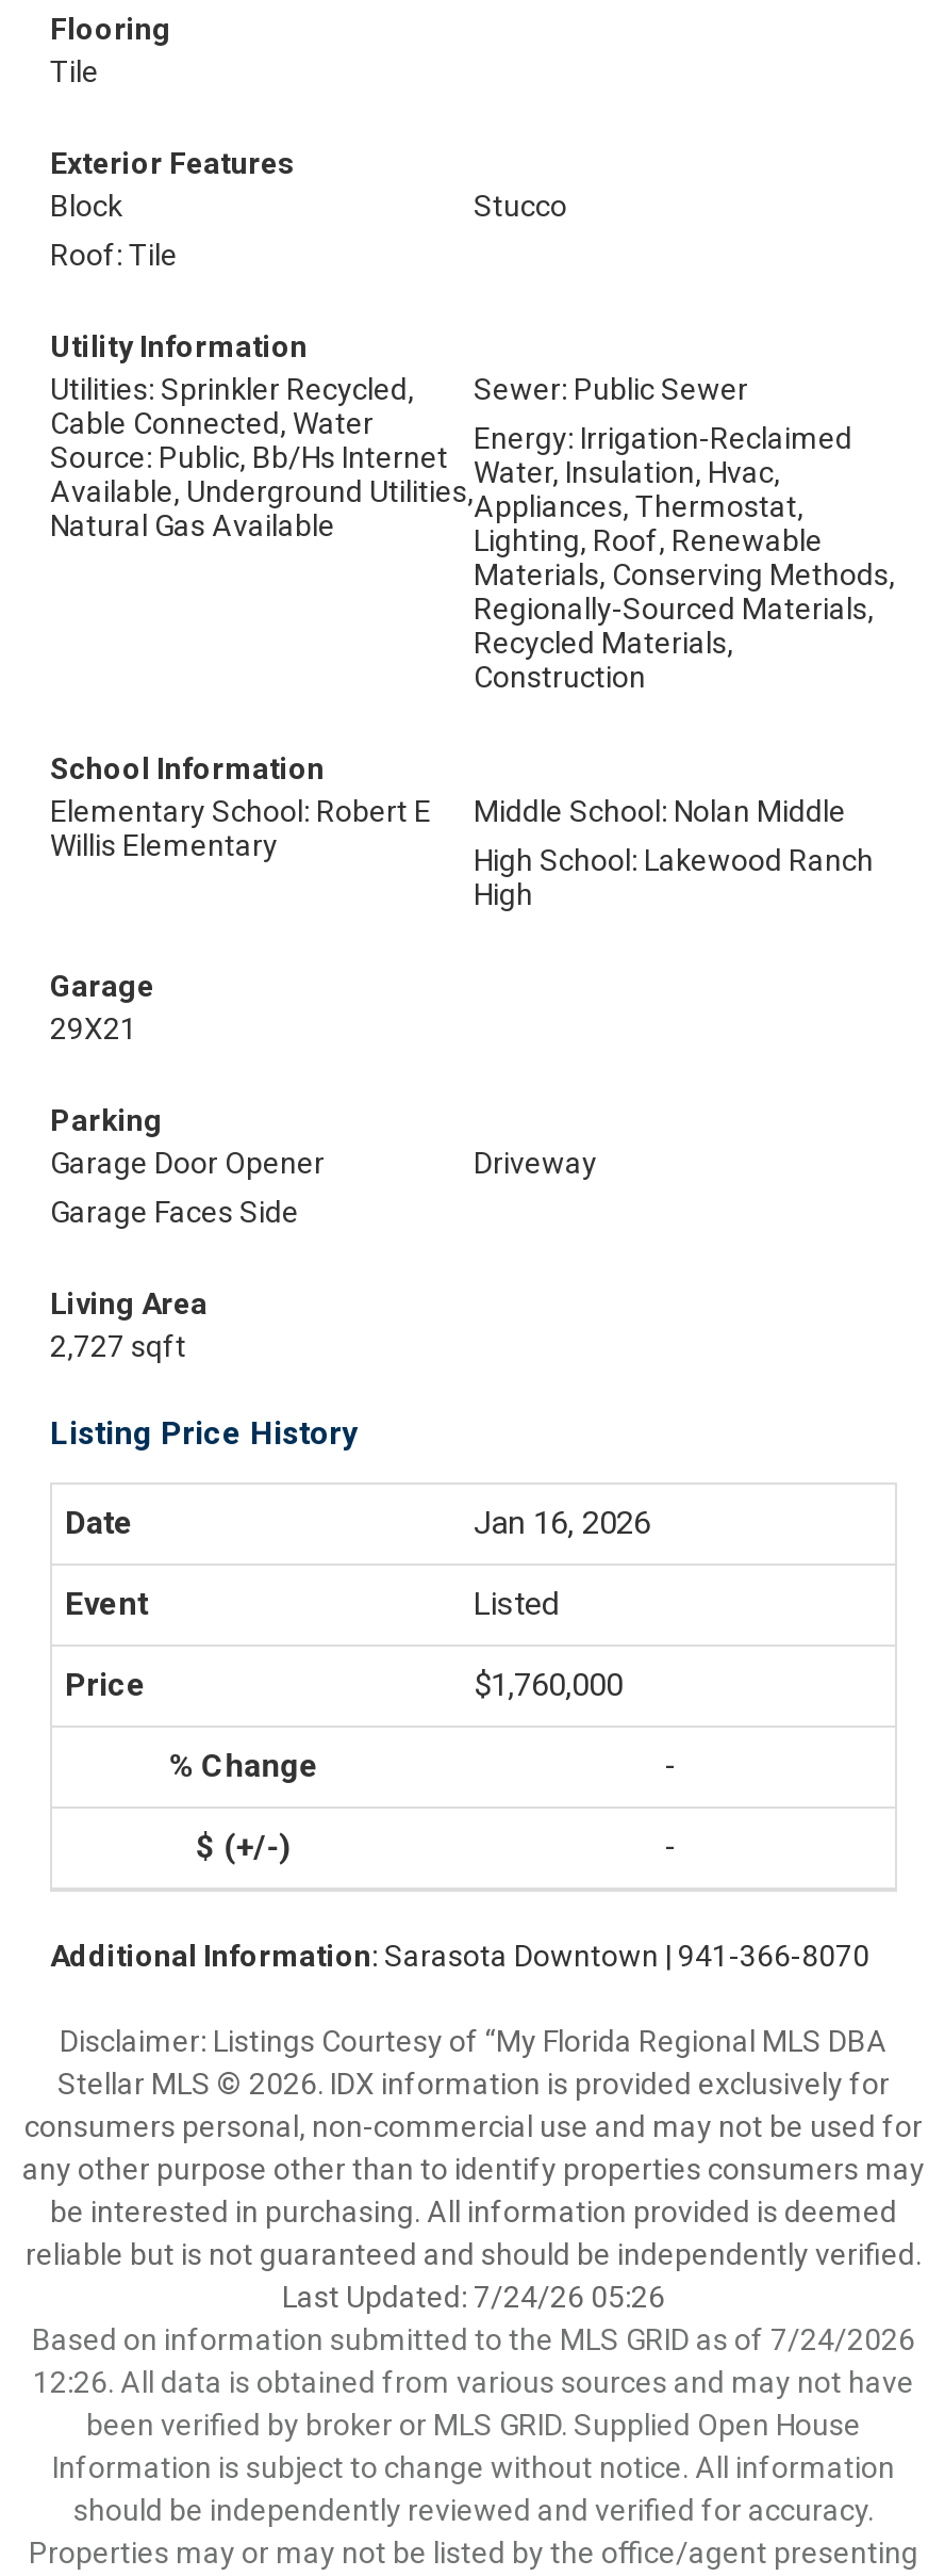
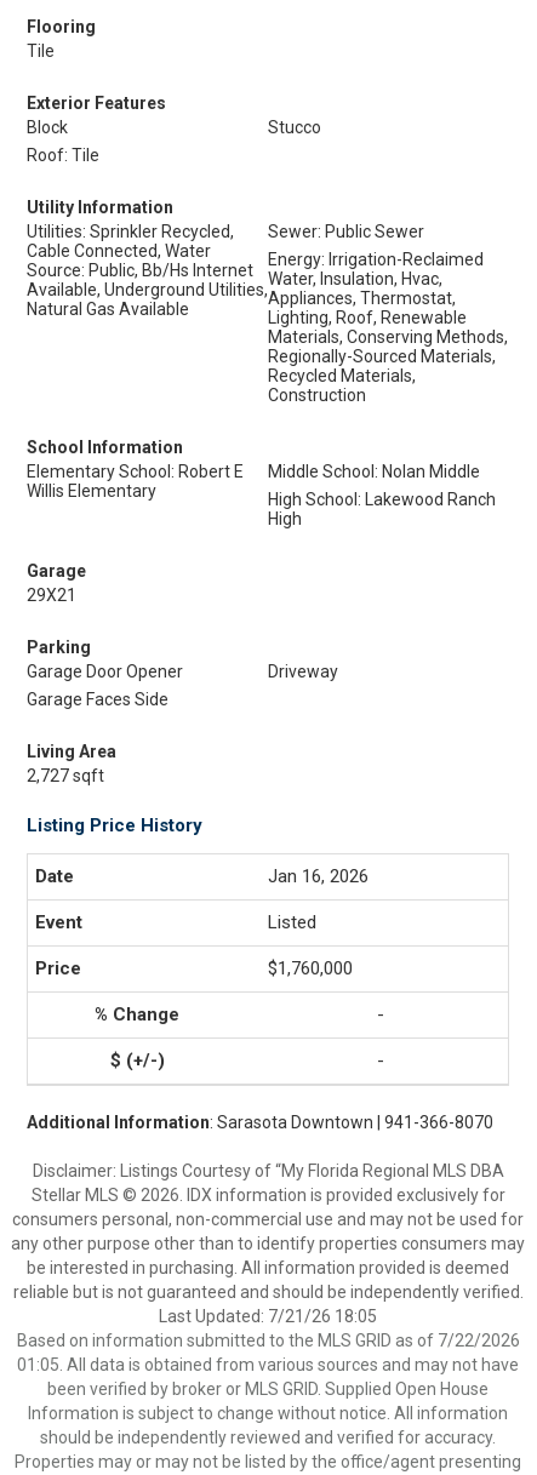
[282,2280,665,2314] Last Updated: 7/24/26 05:26 -> [159,1307,377,1326] Last Updated: 7/21/26 18:05
[32,2322,915,2356] Based on information submitted to the MLS GRID as of 7/24/2026 -> [16,1331,519,1350] Based on information submitted to the MLS GRID as of 7/22/2026
[33,2365,914,2399] 12:26. All data is obtained from various sources and may not have -> [17,1355,519,1374] 01:05. All data is obtained from various sources and may not have

